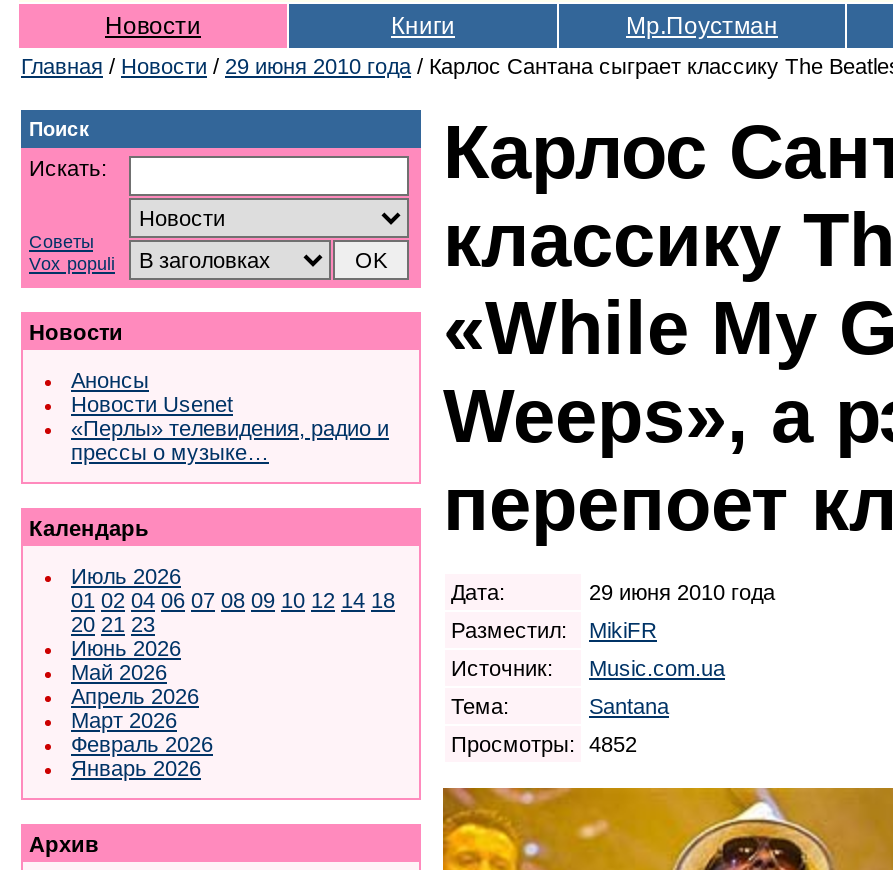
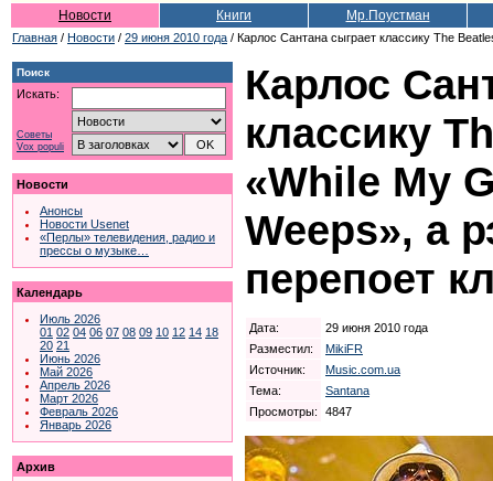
[71,612,155,636] 20 21 23 -> [40,339,69,352] 20 21
[451,731,637,755] Просмотры: 4852 -> [249,405,352,418] Просмотры: 4847

